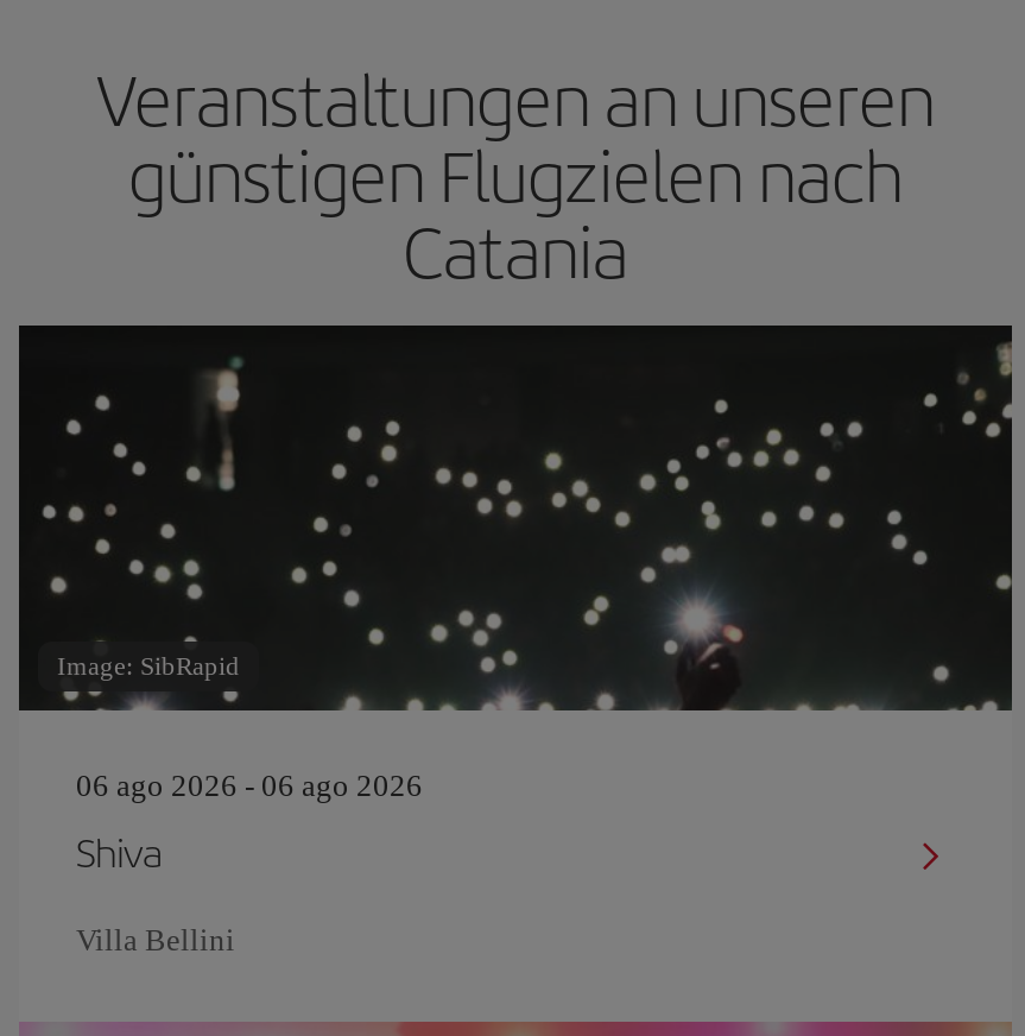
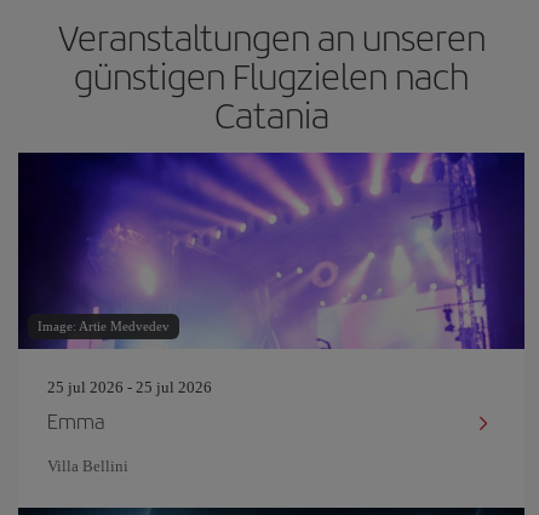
[21,323,1014,713] [image] | Image: SibRapid -> [19,151,526,350] [image] | Image: Artie Medvedev
[76,767,423,879] 06 ago 2026 - 06 ago 2026 | Shiva -> [47,378,212,435] 25 jul 2026 - 25 jul 2026 | Emma

